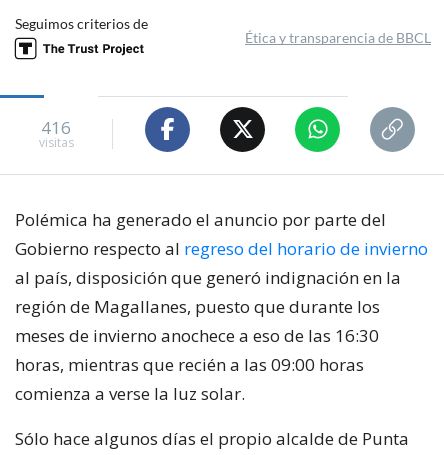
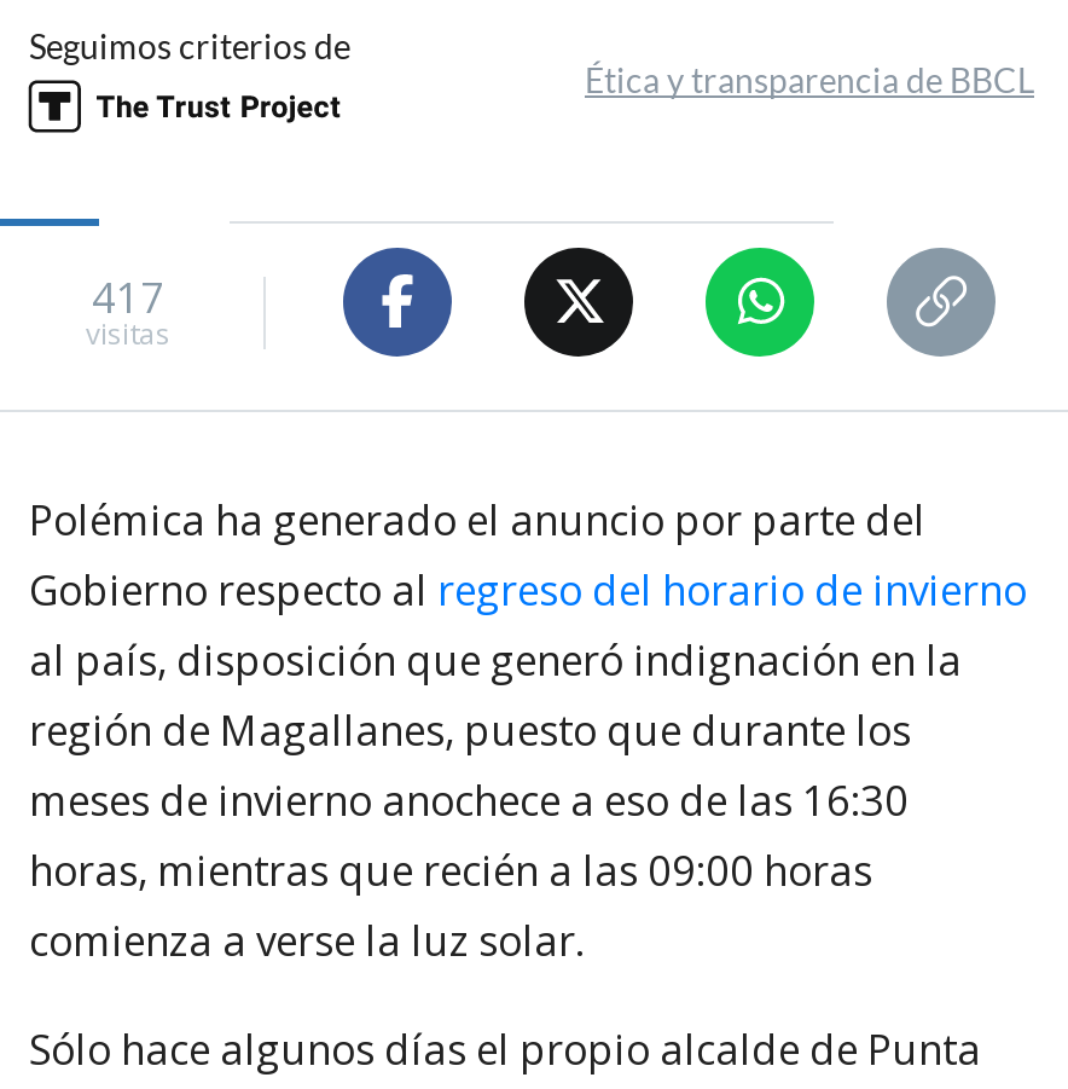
[41,116,71,139] 416 -> [92,270,164,326] 417

